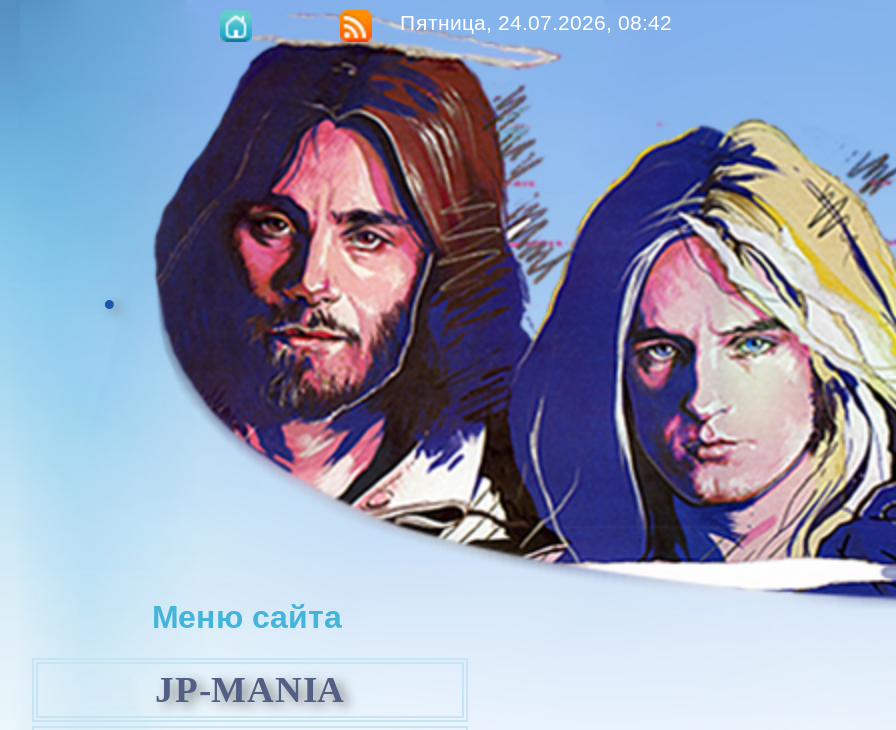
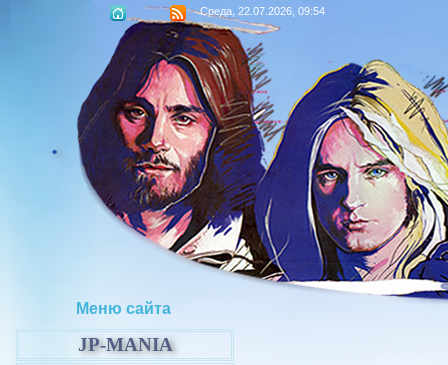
[400,10,672,34] Пятница, 24.07.2026, 08:42 -> [200,5,325,17] Среда, 22.07.2026, 09:54

